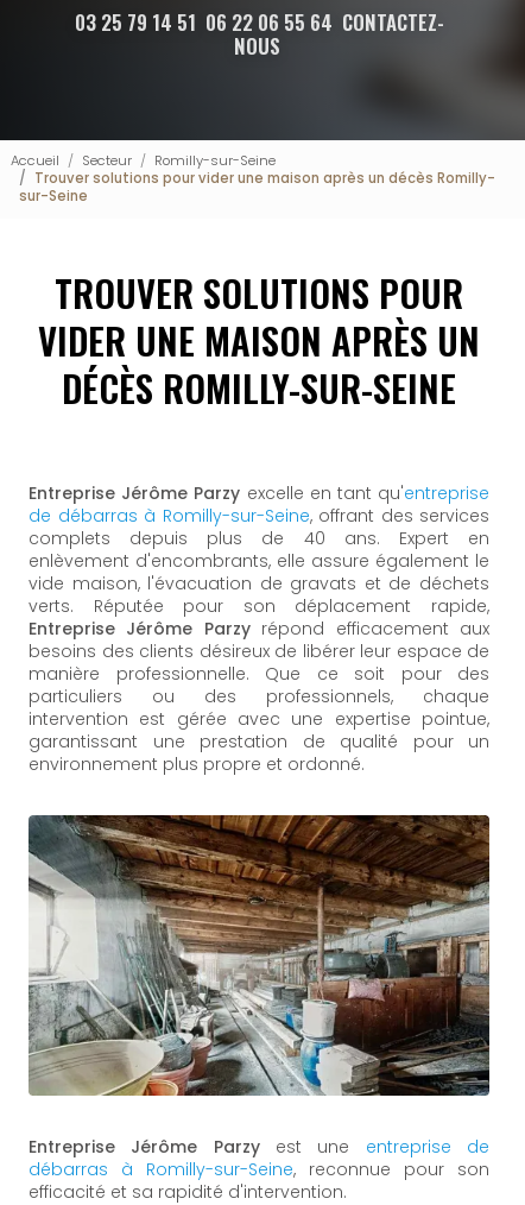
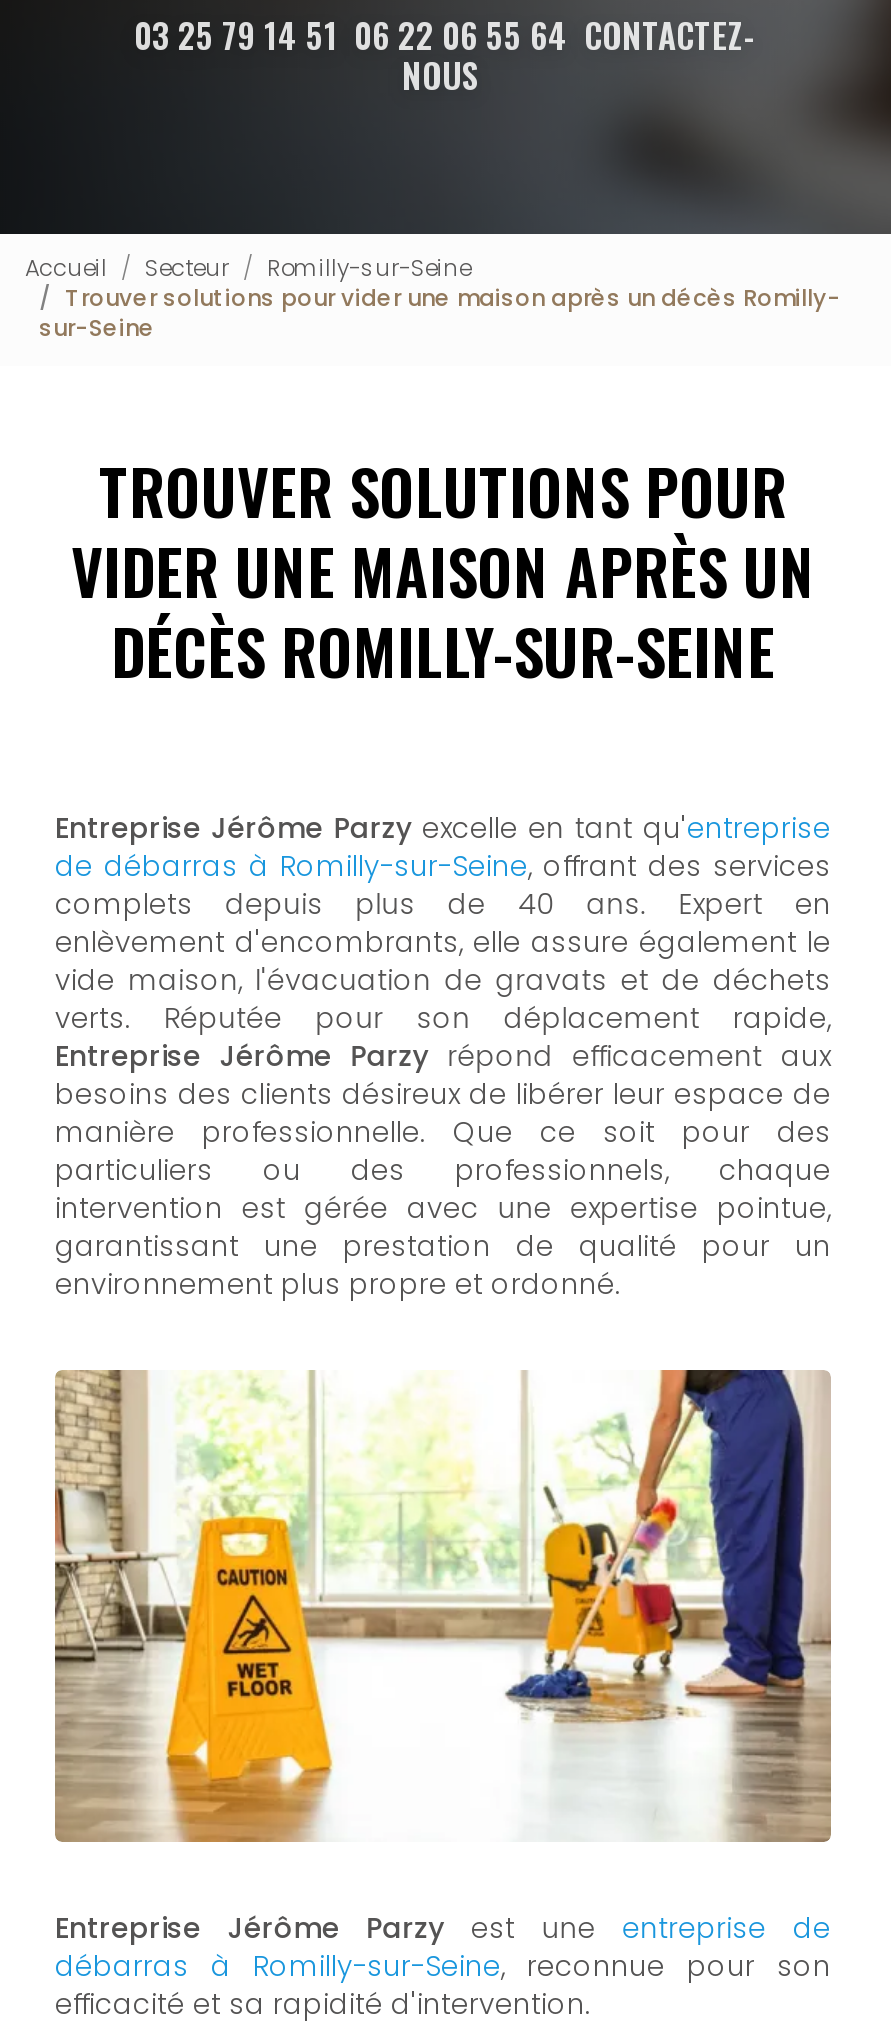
[27,814,491,1097] [image] -> [53,1368,833,1844] [image]

